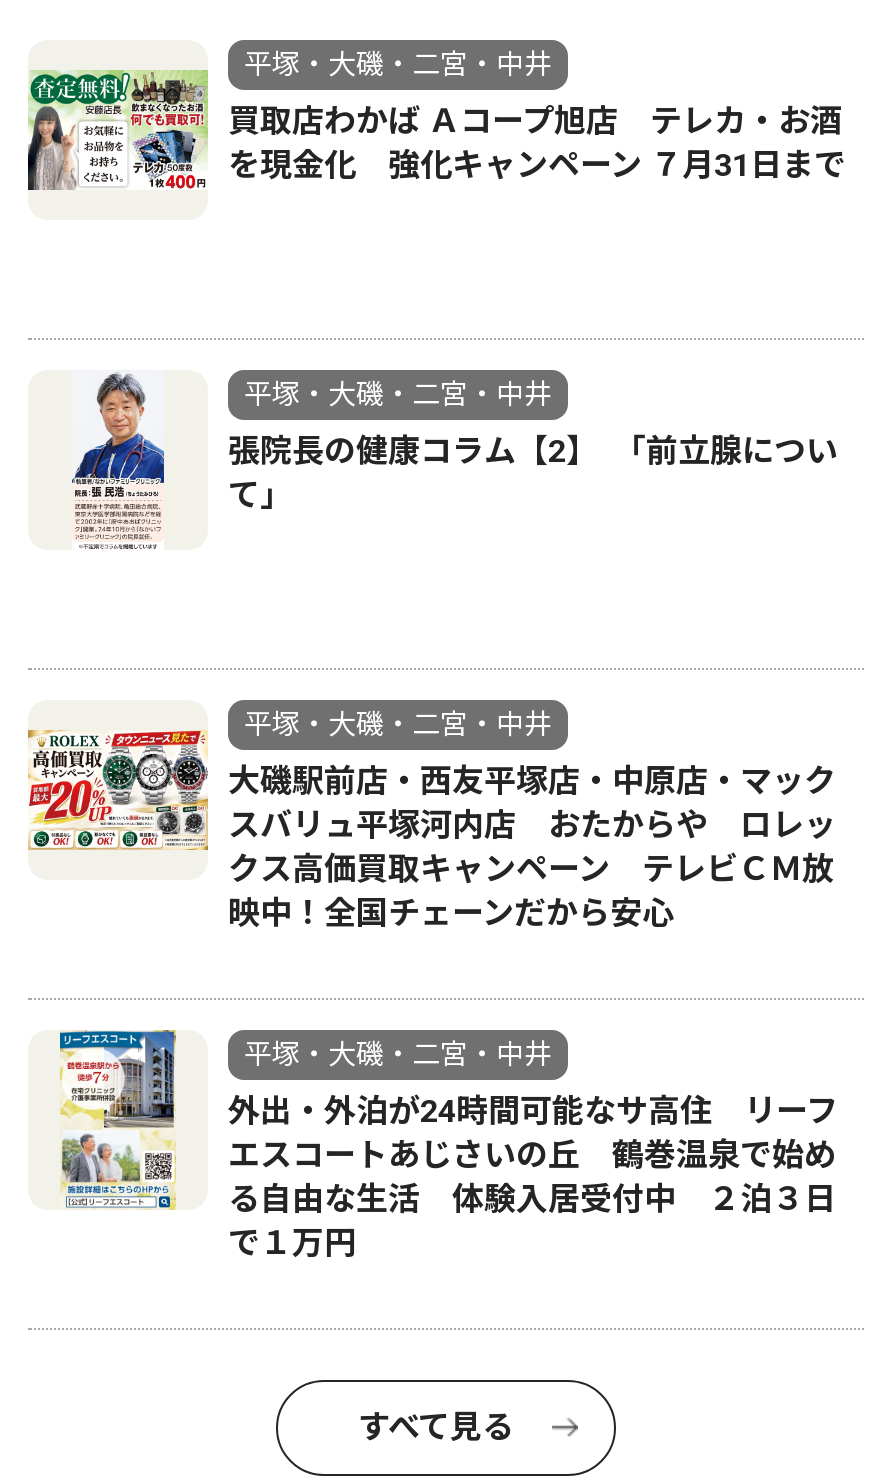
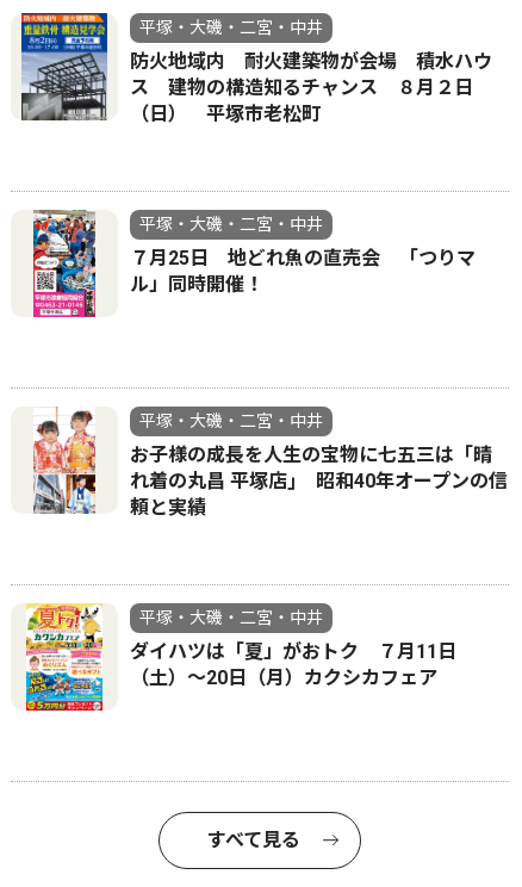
[26,40,846,220] [image] | 買取店わかば Ａコープ旭店 テレカ・お酒 | を現金化 強化キャンペーン ７月31日まで -> [11,12,492,125] [image] | 防火地域内 耐火建築物が会場 積水ハウ | ス 建物の構造知るチャンス ８月２日 | （日） 平塚市老松町
[66,370,838,550] [image] | 張院長の健康コラム【2】 ｢前立腺につい | て｣ -> [32,209,476,318] [image] | ７月25日 地どれ魚の直売会 「つりマ | ル」同時開催！
[26,708,836,932] [image] | 大磯駅前店・西友平塚店・中原店・マック | スバリュ平塚河内店 おたからや ロレッ | クス高価買取キャンペーン テレビＣＭ放 | 映中！全国チェーンだから安心 -> [11,407,508,519] [image] | お子様の成長を人生の宝物に七五三は「晴 | れ着の丸昌 平塚店｣ 昭和40年オープンの信 | 頼と実績
[54,1028,838,1262] [image] | 外出・外泊が24時間可能なサ高住 リーフ | エスコートあじさいの丘 鶴巻温泉で始め | る自由な生活 体験入居受付中 ２泊３日 | で１万円 -> [25,602,456,712] [image] | ダイハツは「夏」がおトク ７月11日 | （土）〜20日（月）カクシカフェア

